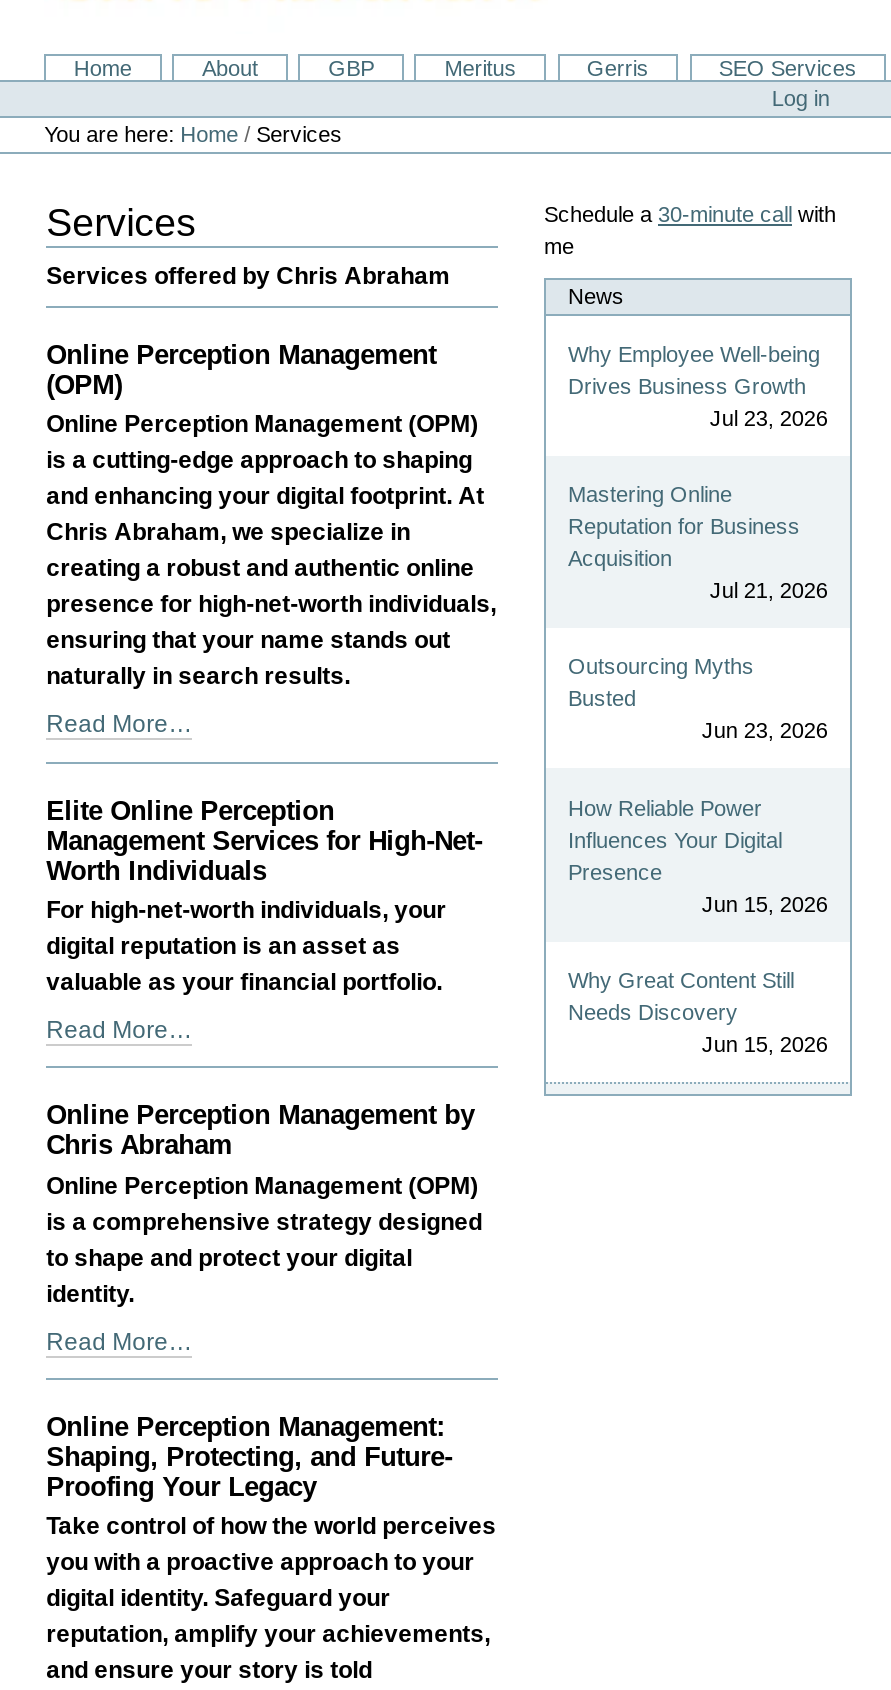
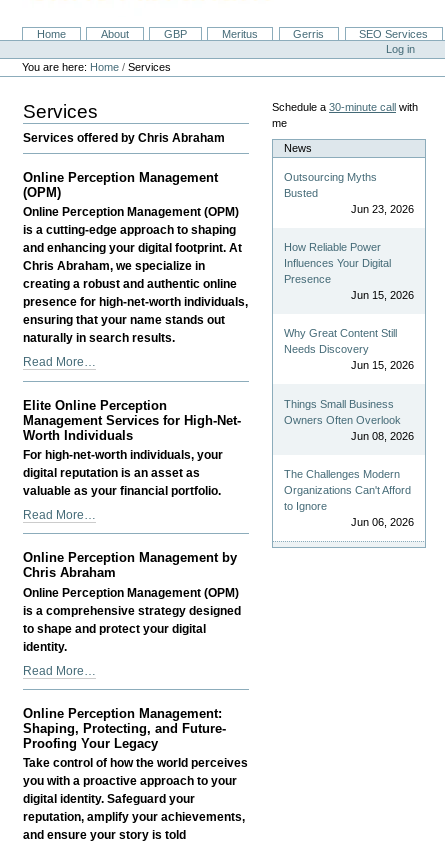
[568,343,828,603] Why Employee Well-being | Drives Business Growth | Jul 23, 2026 | Mastering Online | Reputation for Business | Acquisition | Jul 21, 2026 -> none
moved [568,655,828,1055] -> [284,171,414,371]: Outsourcing Myths | Busted | Jun 23, 2026 | ... | Needs Discovery | Jun 15, 2026
none -> [284,397,414,528] Things Small Business | Owners Often Overlook | Jun 08, 2026 | The Challenges Modern | Organizations Can't Afford | to Ignore | Jun 06, 2026

